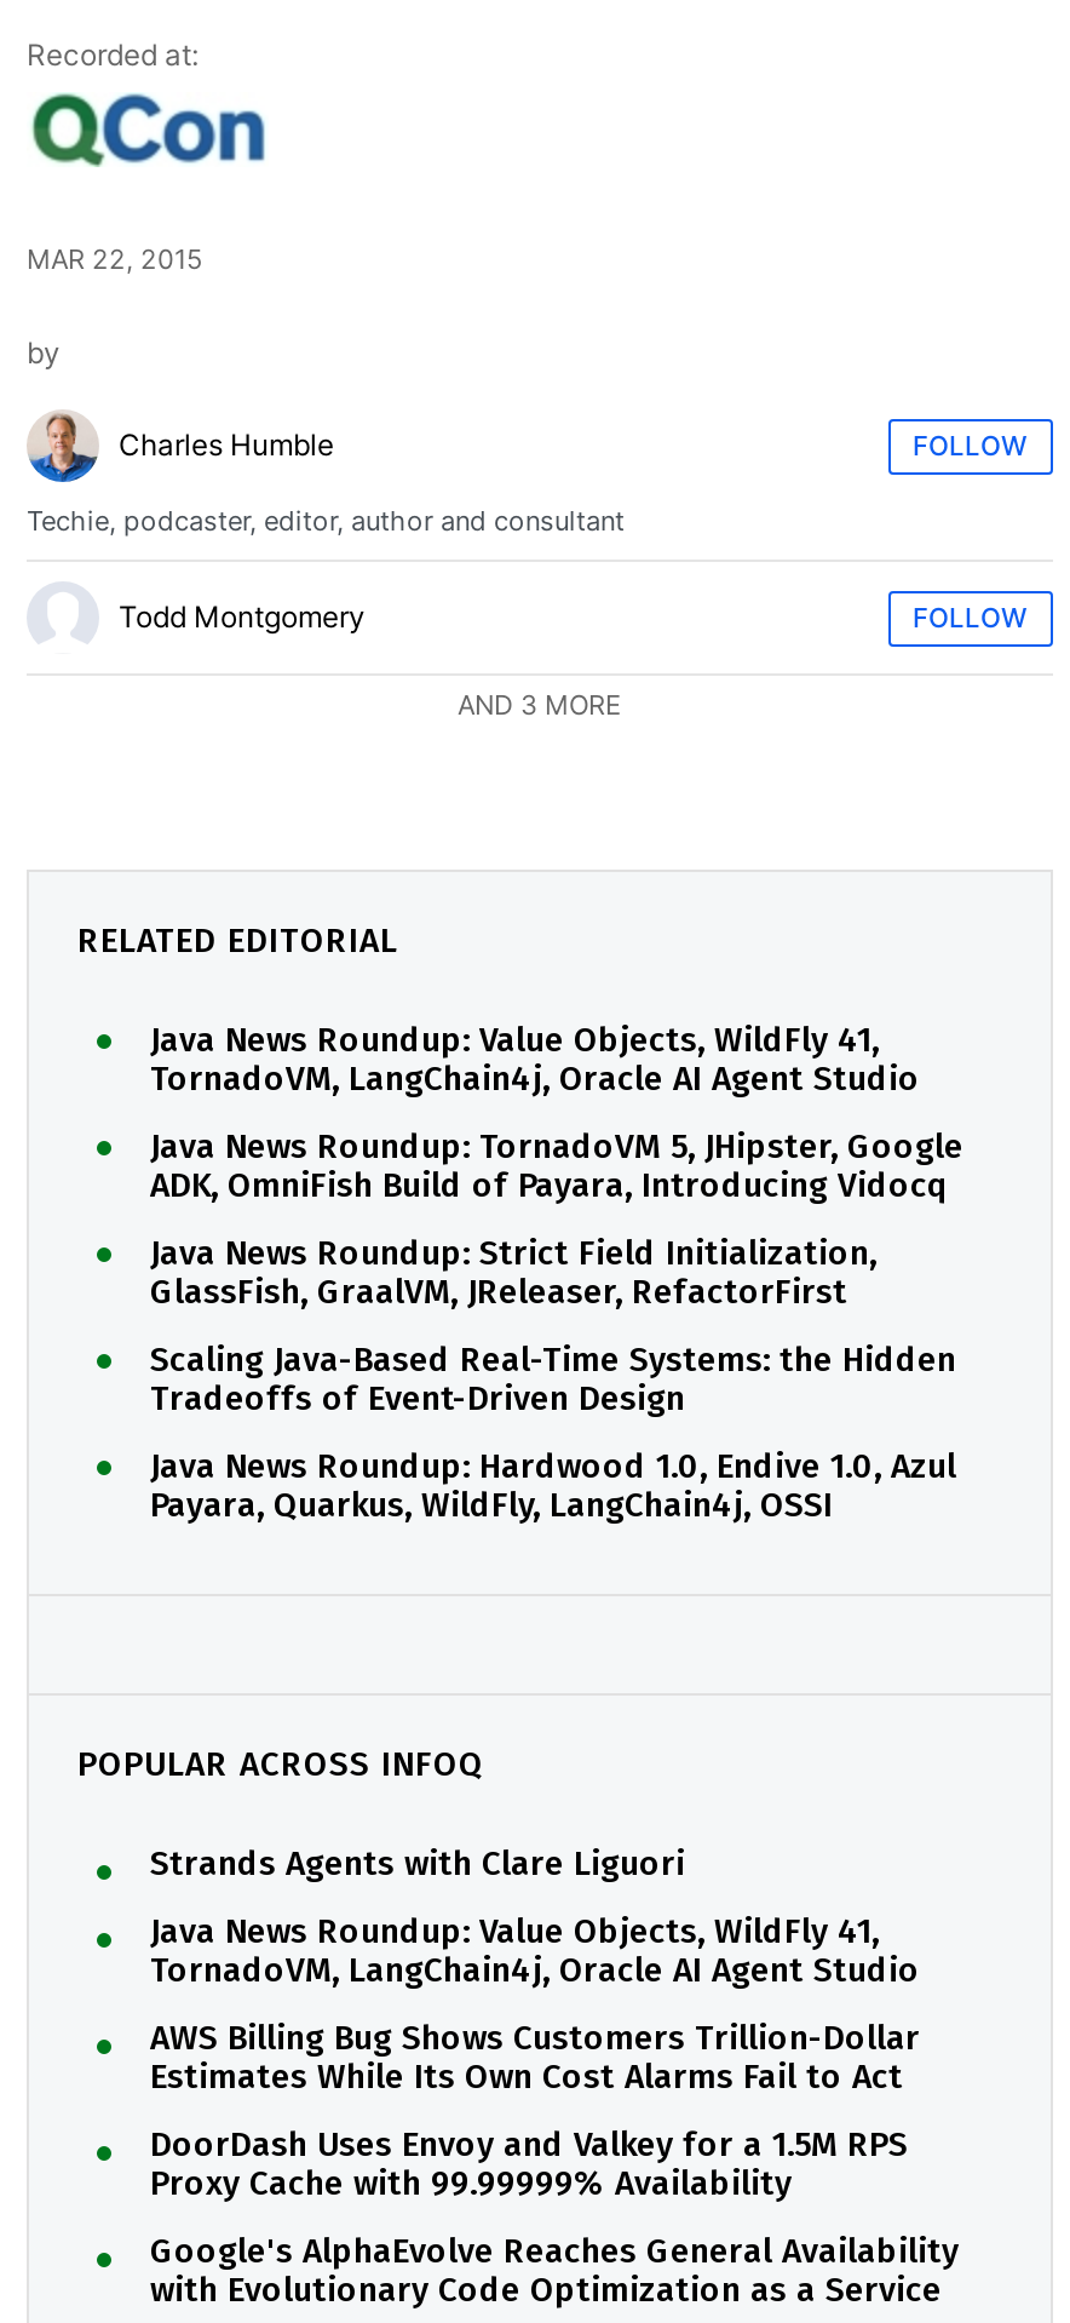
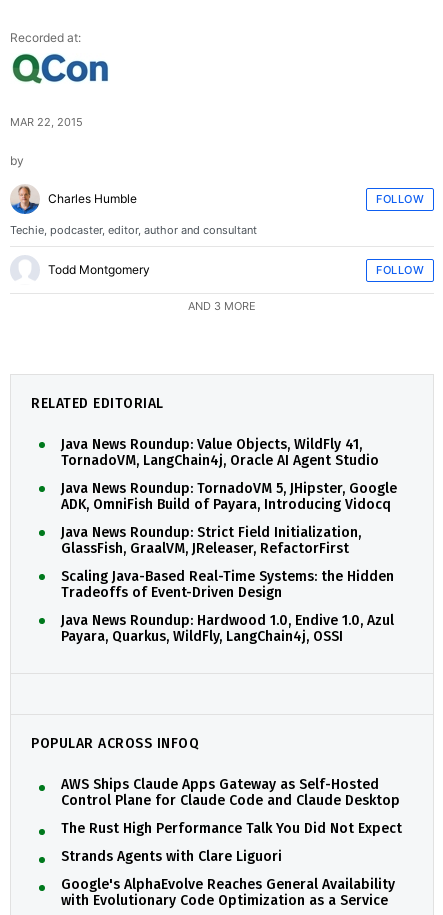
none -> [61,776,402,837] AWS Ships Claude Apps Gateway as Self-Hosted | Control Plane for Claude Code and Claude Desktop | The Rust High Performance Talk You Did Not Expect
moved [150,1843,685,1885] -> [61,848,282,865]: Strands Agents with Clare Liguori
[150,1911,920,2204] Java News Roundup: Value Objects, WildFly 41, | TornadoVM, LangChain4j, Oracle AI Agent Studio | AWS Billing Bug Shows Customers Trillion-Dollar | Estimates While Its Own Cost Alarms Fail to Act | DoorDash Uses Envoy and Valkey for a 1.5M RPS | Proxy Cache with 99.99999% Availability -> none

